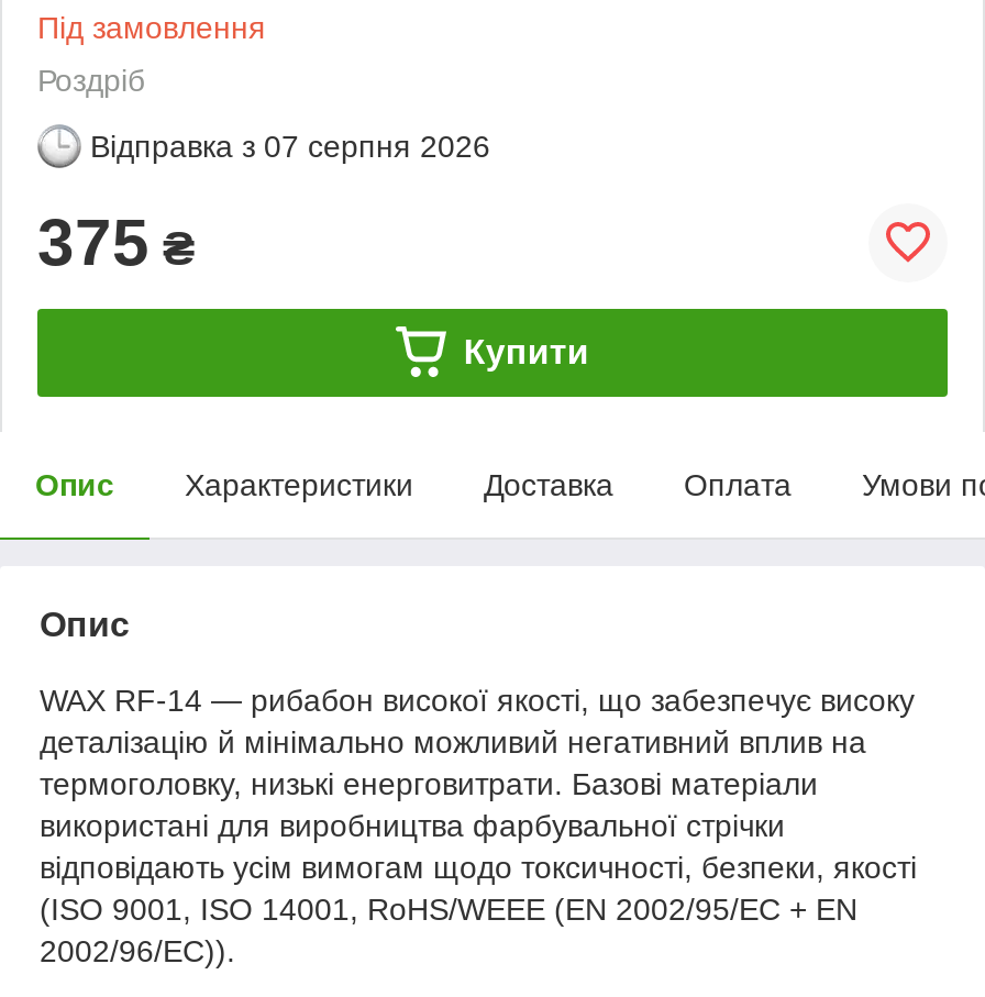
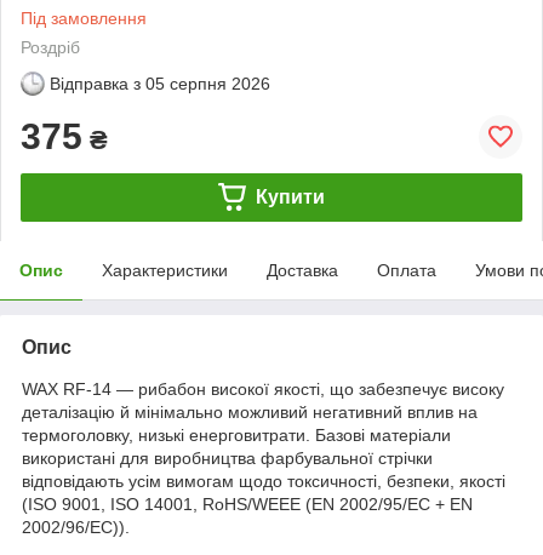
[90,128,490,163] Відправка з 07 серпня 2026 -> [50,74,270,93] Відправка з 05 серпня 2026

